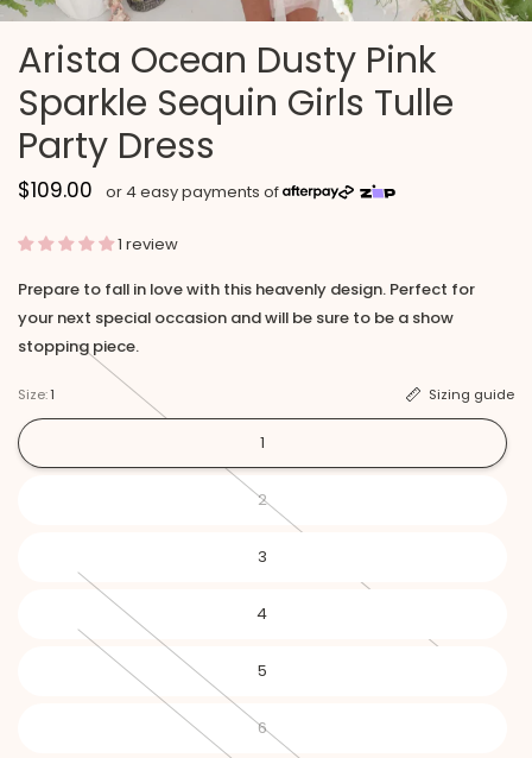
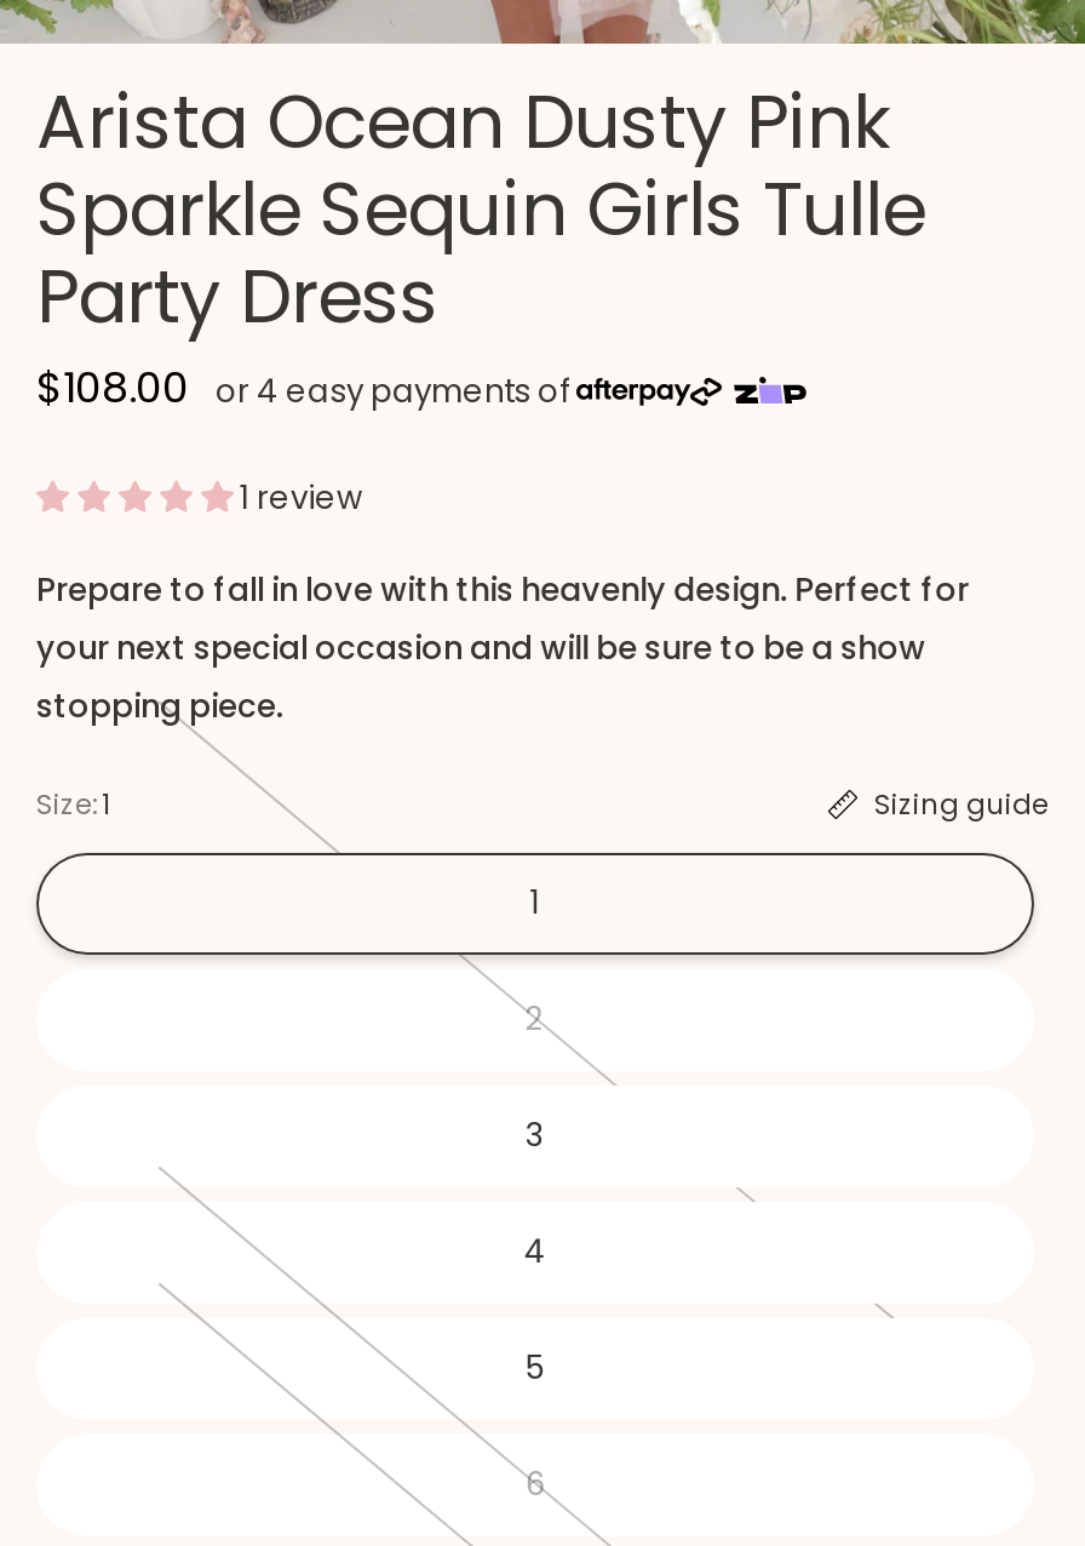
[18,176,93,204] $109.00 -> [36,359,189,417] $108.00

